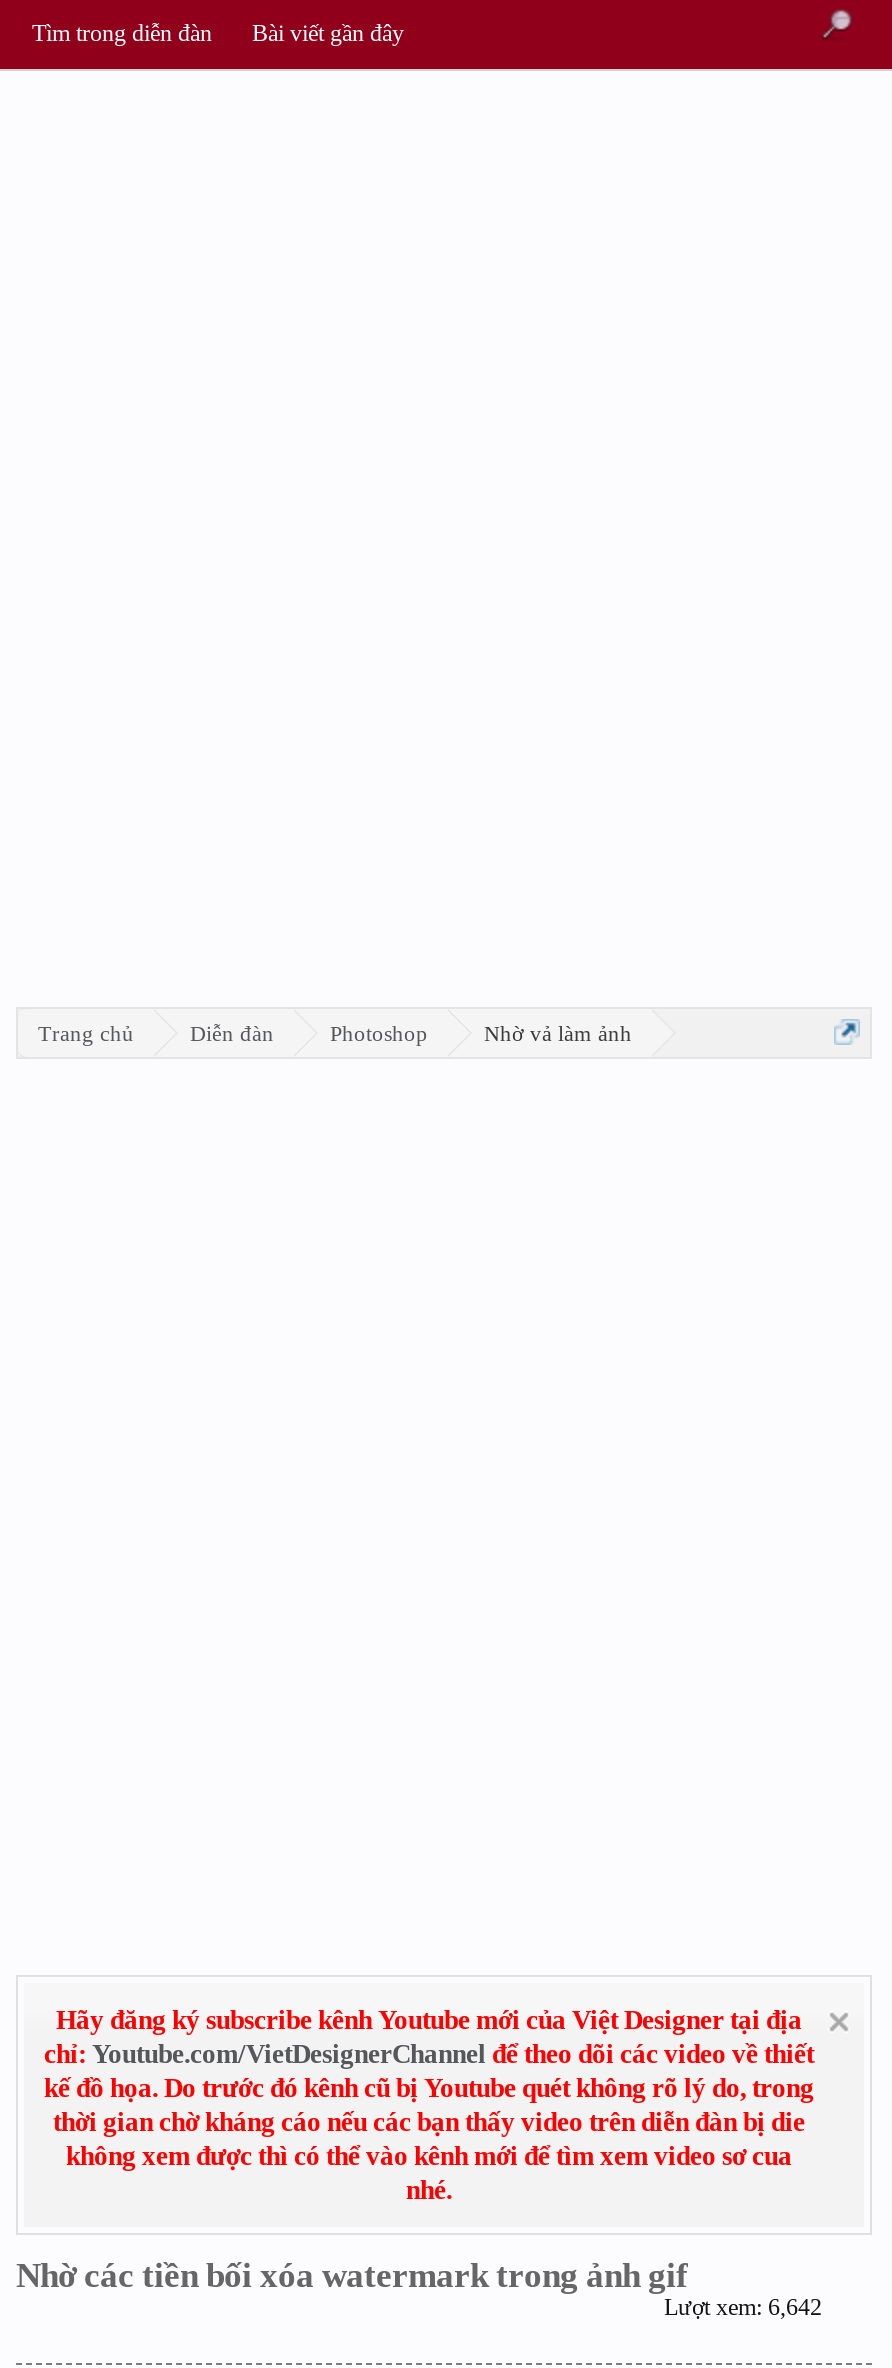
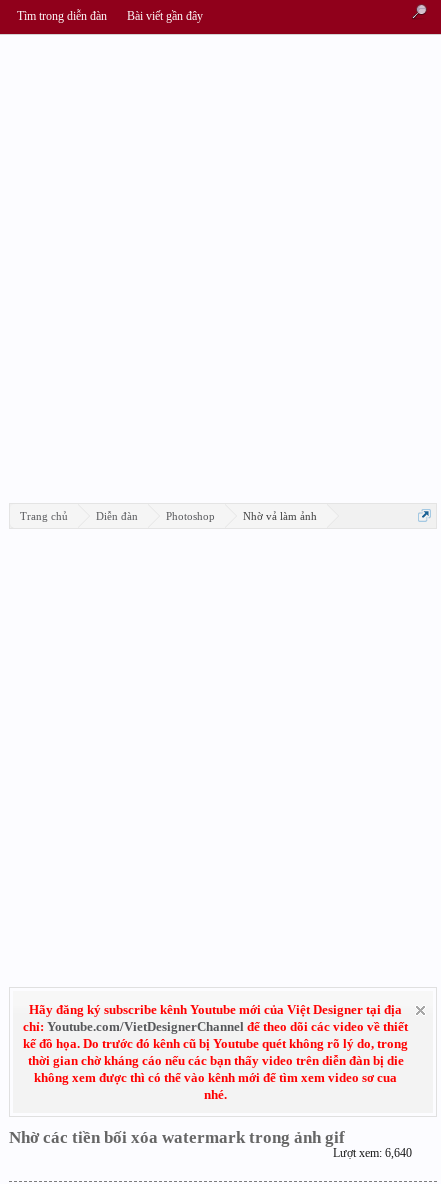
[664,2293,822,2321] Lượt xem: 6,642 -> [333,1146,412,1160] Lượt xem: 6,640

